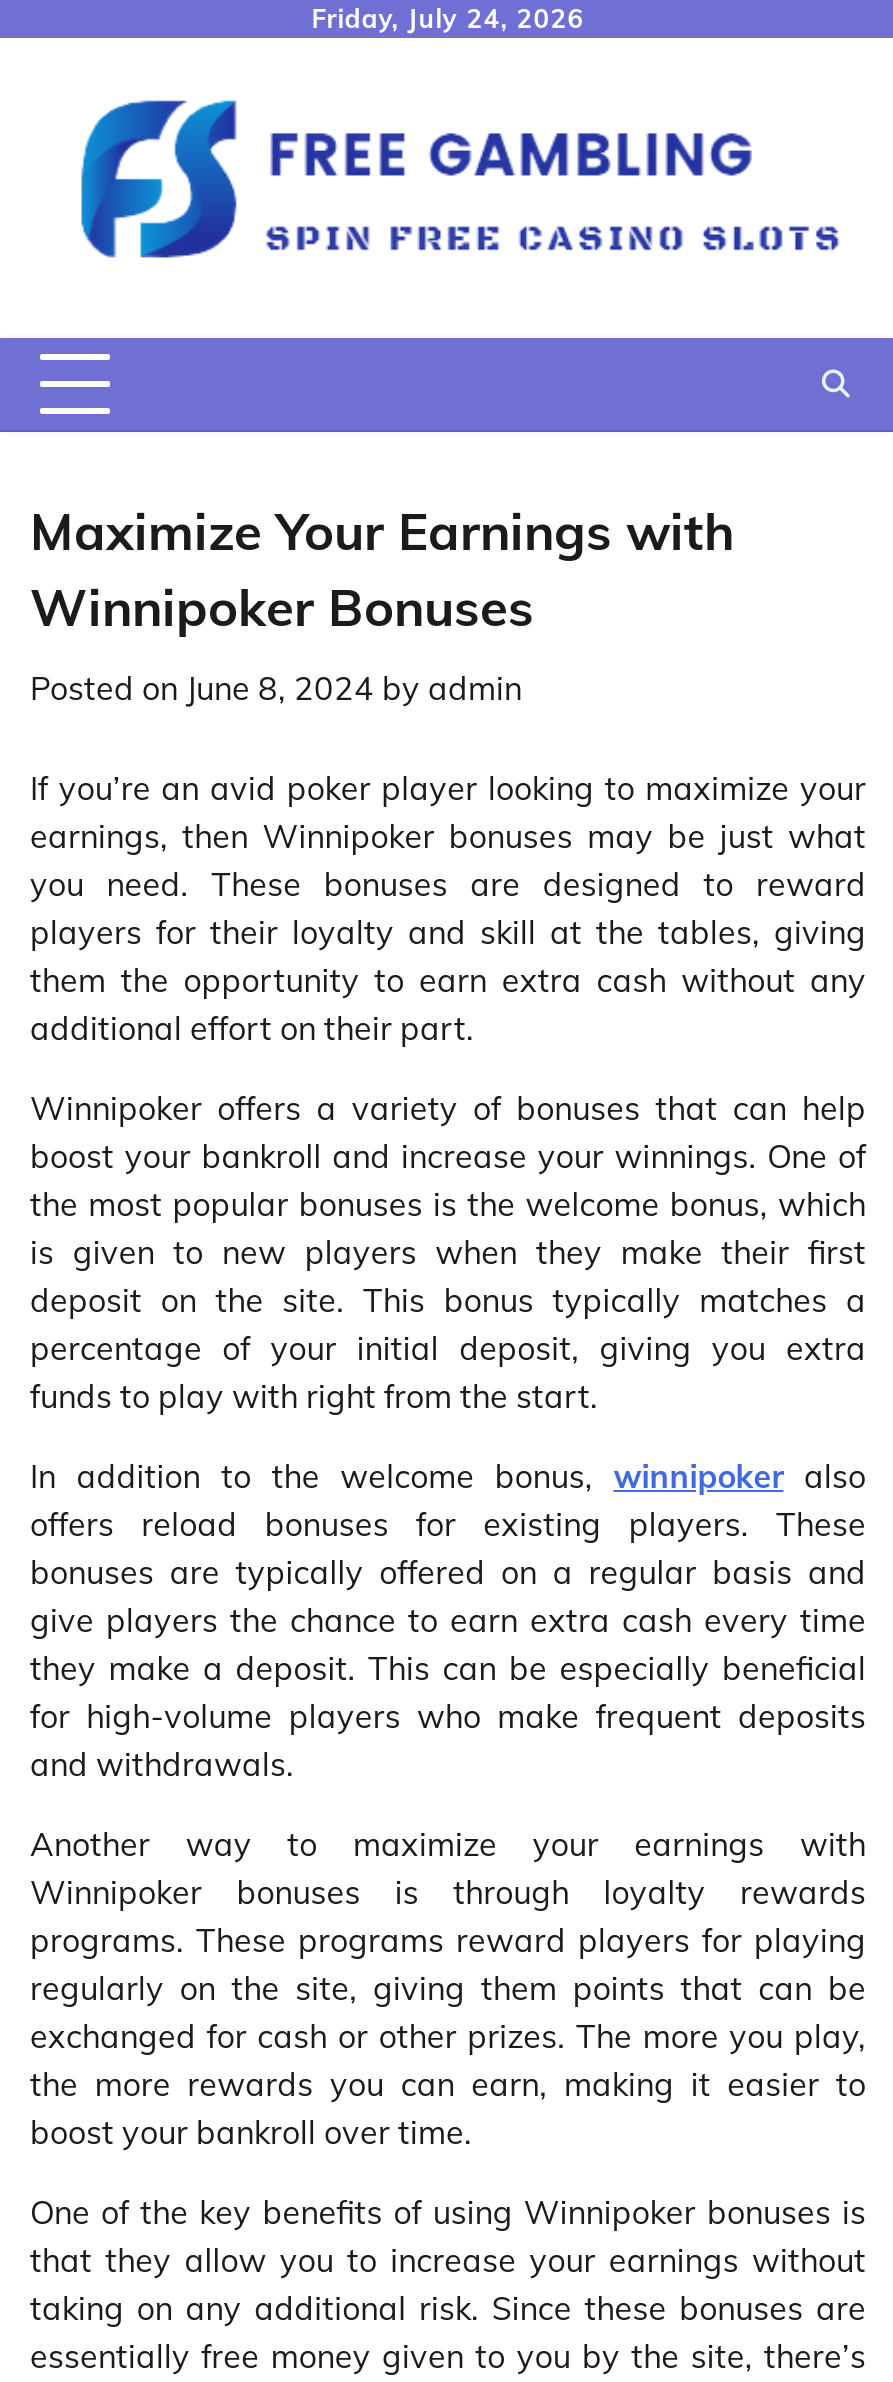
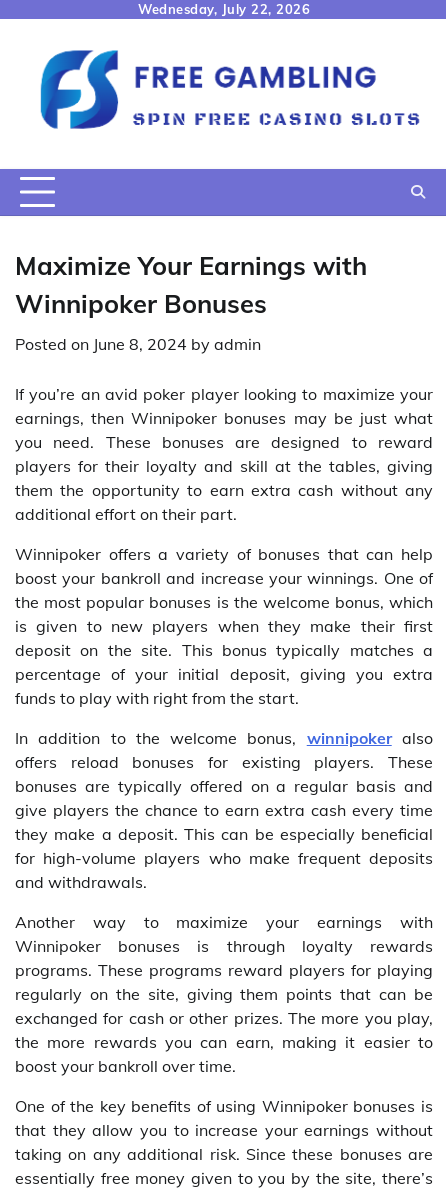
[312,2,584,34] Friday, July 24, 2026 -> [138,1,310,17] Wednesday, July 22, 2026

